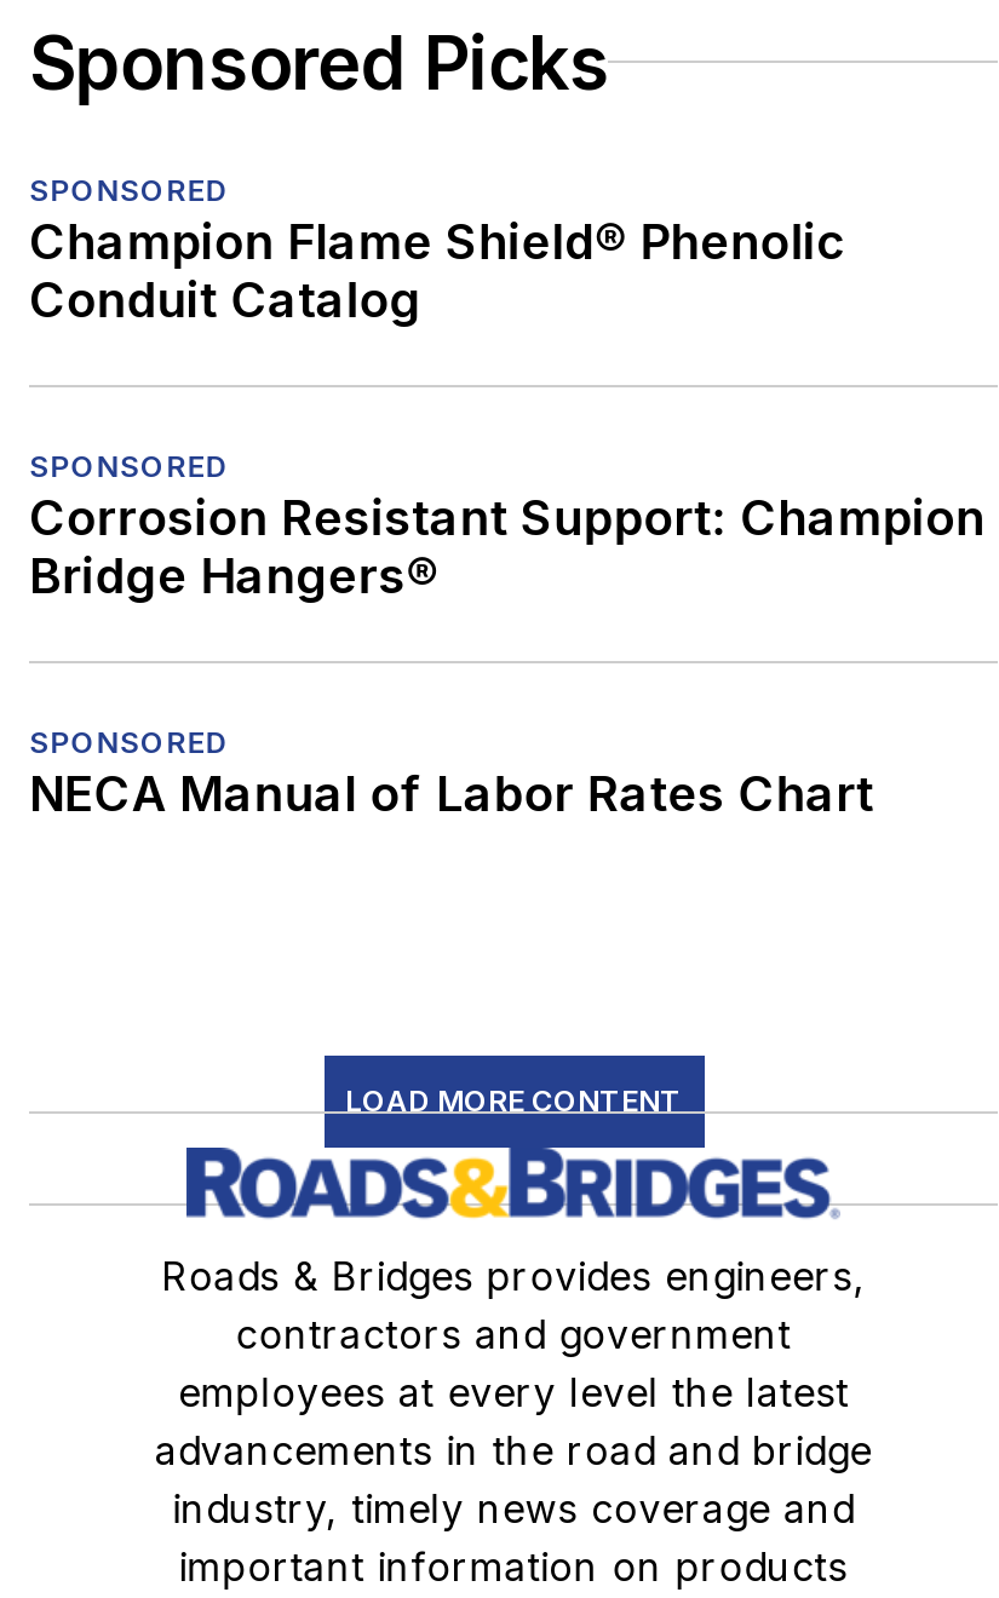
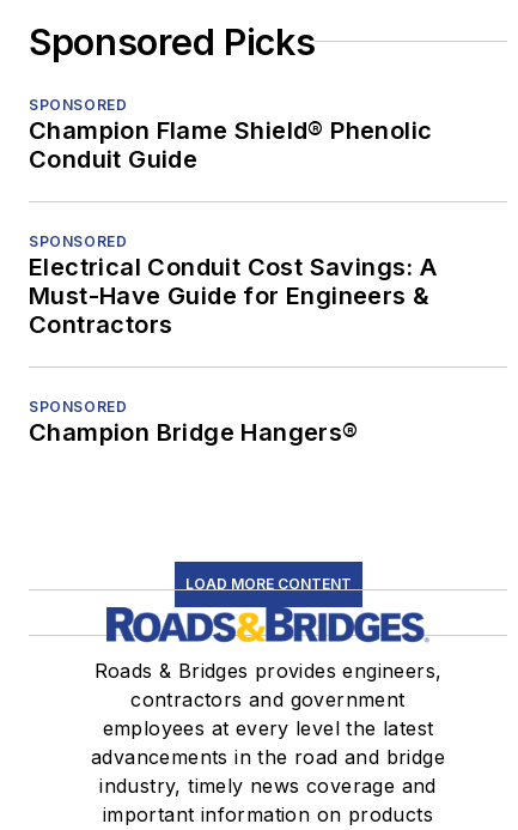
[29,270,421,329] Conduit Catalog -> [29,145,198,173] Conduit Guide
[29,488,985,605] Corrosion Resistant Support: Champion | Bridge Hangers® -> [29,252,437,339] Electrical Conduit Cost Savings: A | Must-Have Guide for Engineers & | Contractors
[29,764,874,822] NECA Manual of Labor Rates Chart -> [29,418,358,446] Champion Bridge Hangers®

